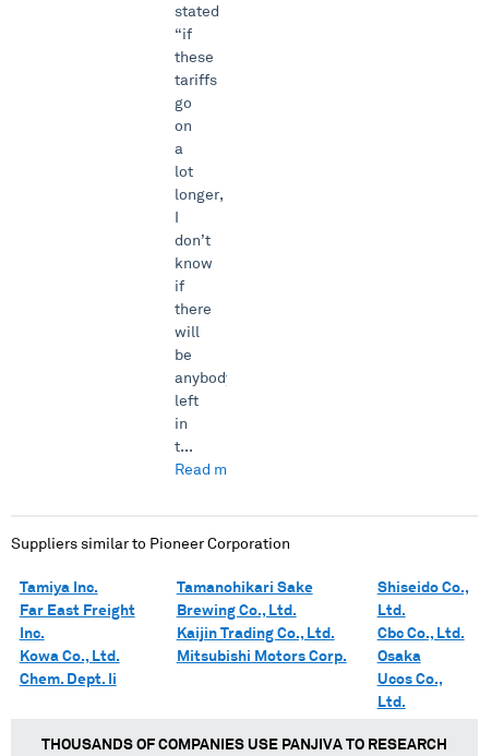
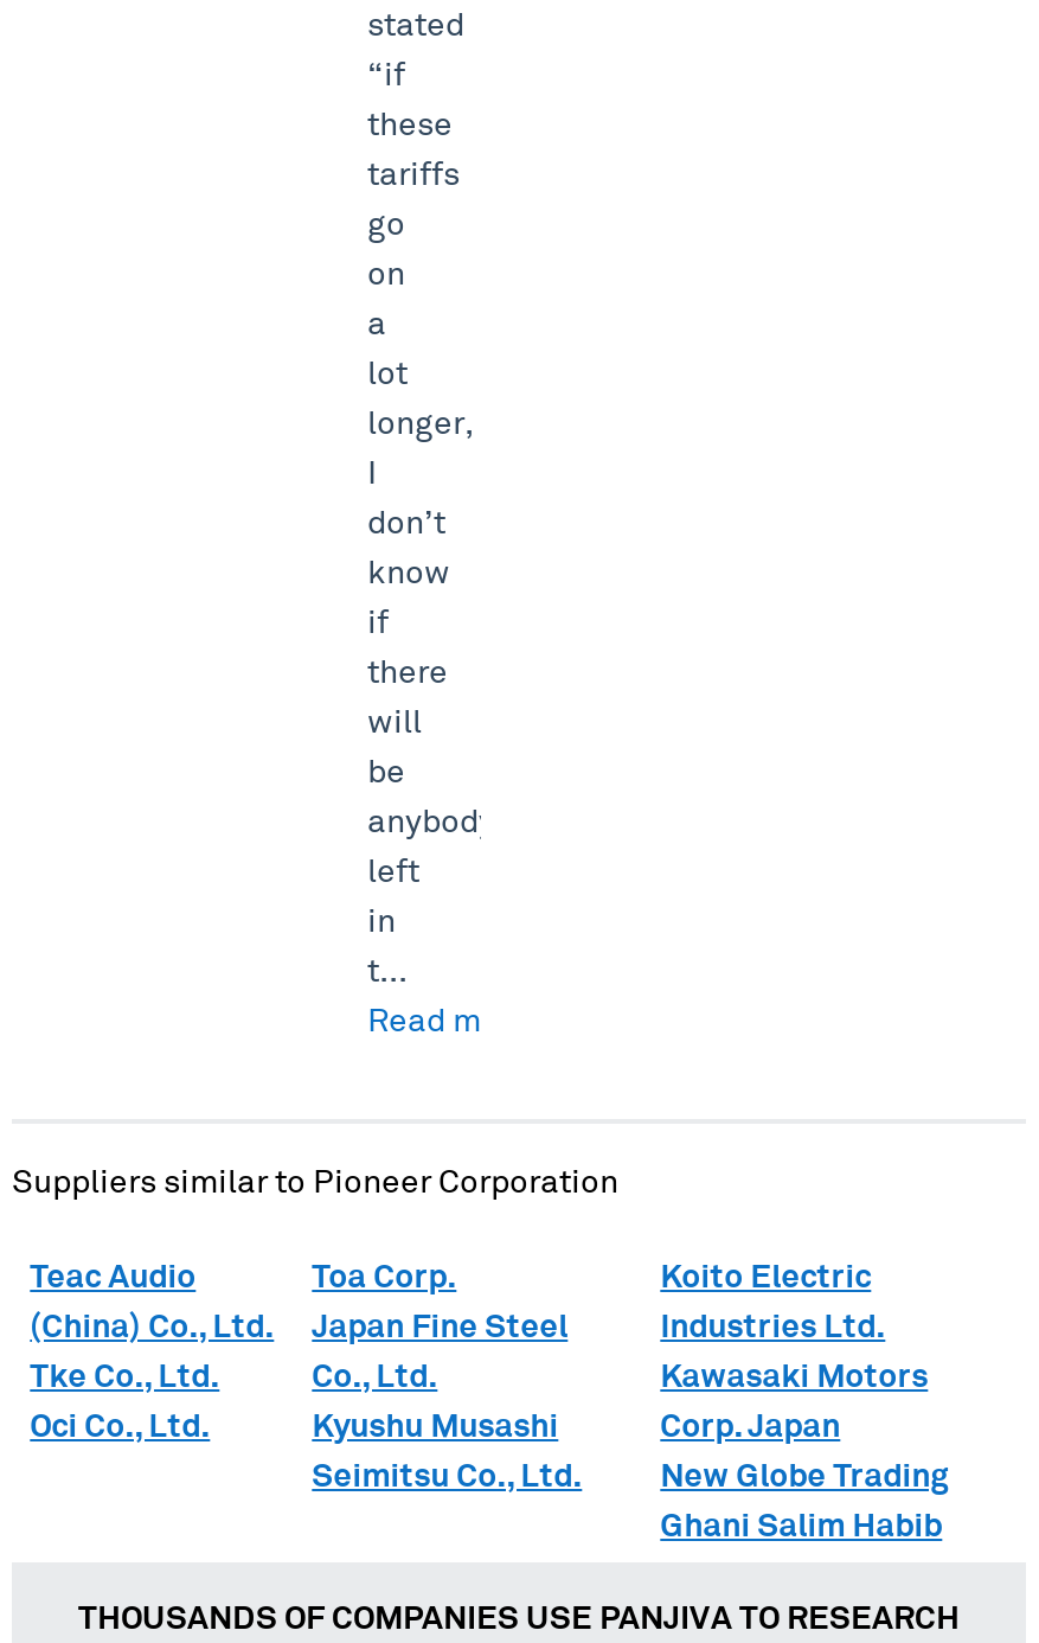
[19,580,98,595] Tamiya Inc. -> [30,1261,196,1294] Teac Audio
[176,580,313,595] Tamanohikari Sake -> [312,1310,568,1344] Japan Fine Steel
[377,580,469,595] Shiseido Co., -> [660,1261,871,1294] Koito Electric
[19,603,135,618] Far East Freight -> [30,1310,274,1344] (China) Co., Ltd.
[176,603,296,618] Brewing Co., Ltd. -> [312,1360,438,1393] Co., Ltd.
[377,603,405,618] Ltd. -> [660,1310,885,1344] Industries Ltd.
[19,626,44,641] Inc. -> [30,1360,220,1393] Tke Co., Ltd.
[176,626,335,641] Kaijin Trading Co., Ltd. -> [312,1410,558,1443] Kyushu Musashi
[377,626,464,641] Cbc Co., Ltd. -> [660,1360,928,1393] Kawasaki Motors
[19,649,120,664] Kowa Co., Ltd. -> [30,1410,210,1443] Oci Co., Ltd.
[176,649,347,664] Mitsubishi Motors Corp. -> [312,1460,582,1493] Seimitsu Co., Ltd.
[377,649,421,664] Osaka -> [660,1410,840,1443] Corp. Japan
[19,672,116,687] Chem. Dept. Ii -> [312,1261,457,1294] Toa Corp.
[377,672,443,687] Ucos Co., -> [660,1460,949,1493] New Globe Trading
[377,695,405,710] Ltd. -> [660,1510,942,1543] Ghani Salim Habib

